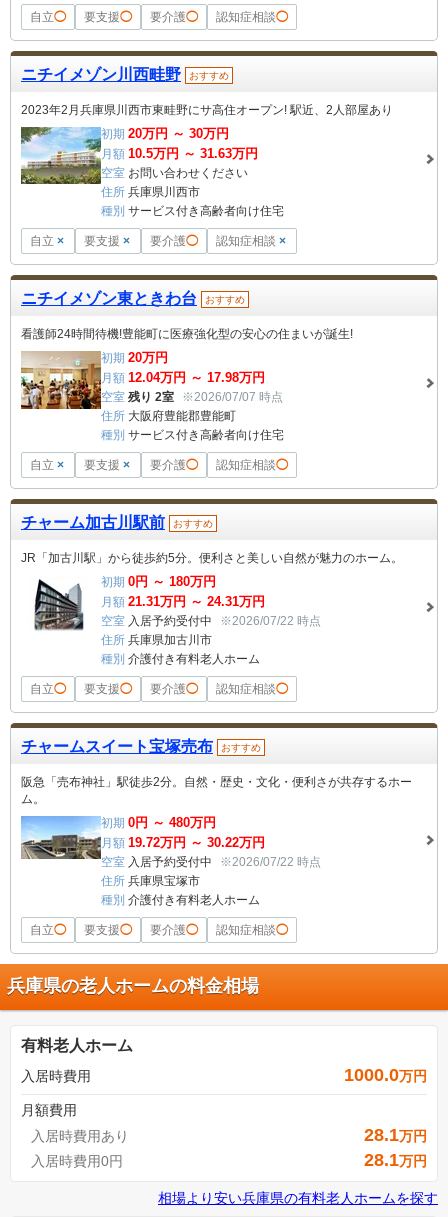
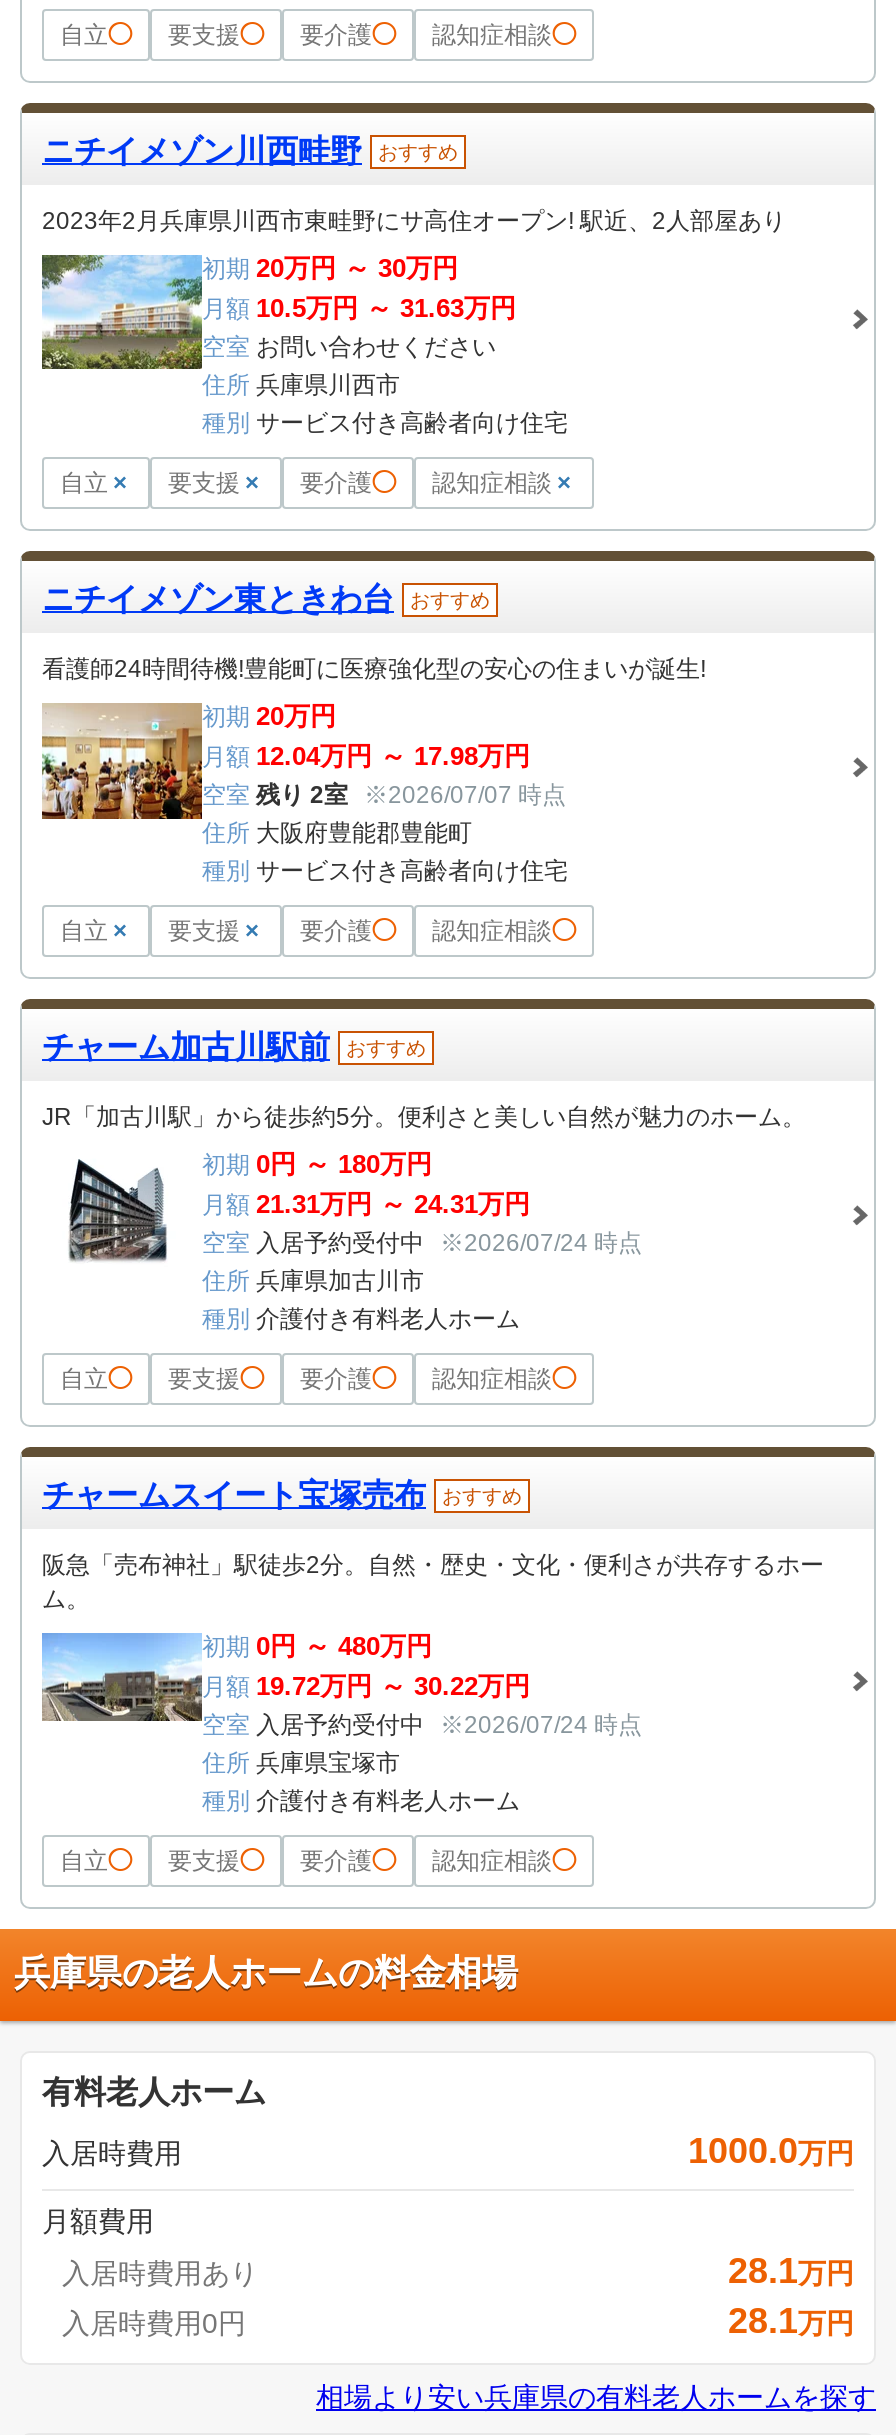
[101,614,321,628] 空室 入居予約受付中 ※2026/07/22 時点 -> [202,1229,642,1257] 空室 入居予約受付中 ※2026/07/24 時点
[101,855,321,869] 空室 入居予約受付中 ※2026/07/22 時点 -> [202,1711,642,1739] 空室 入居予約受付中 ※2026/07/24 時点

